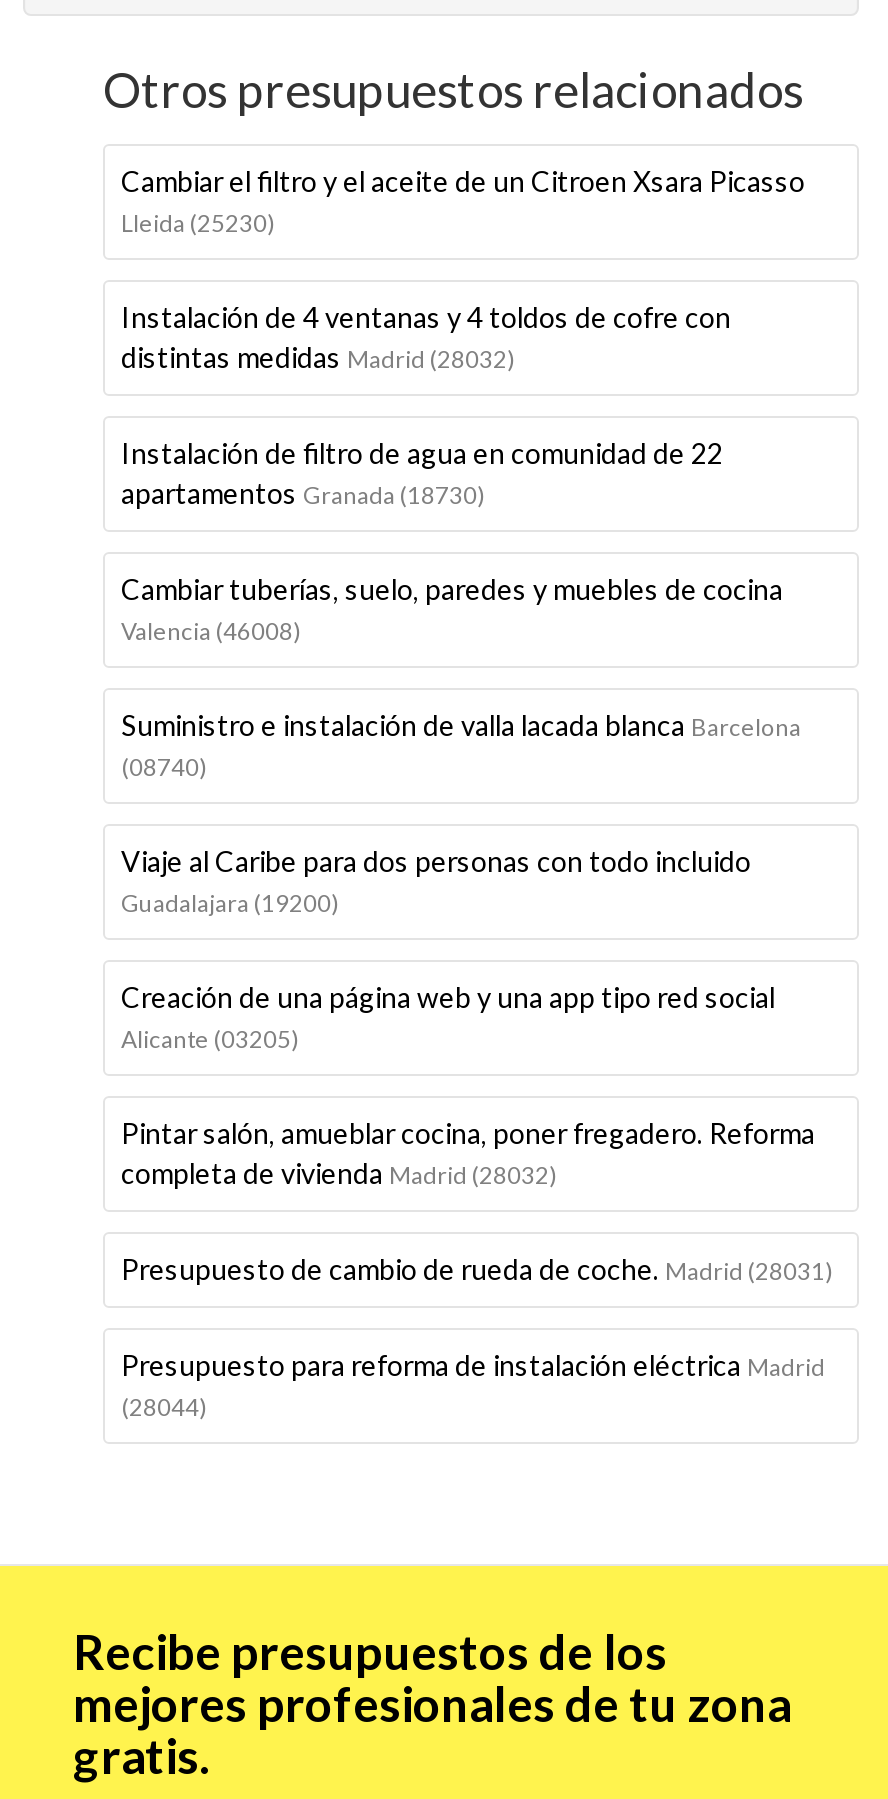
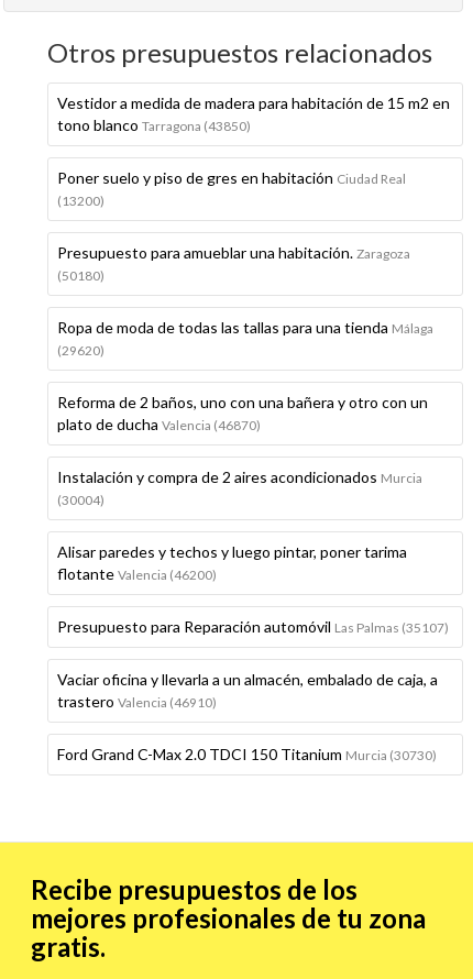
[121,164,805,238] Cambiar el filtro y el aceite de un Citroen Xsara Picasso | Lleida (25230) -> [57,94,450,134] Vestidor a medida de madera para habitación de 15 m2 en | tono blanco Tarragona (43850)
[121,300,731,374] Instalación de 4 ventanas y 4 toldos de cofre con | distintas medidas Madrid (28032) -> [57,168,406,209] Poner suelo y piso de gres en habitación Ciudad Real | (13200)
[121,436,723,510] Instalación de filtro de agua en comunidad de 22 | apartamentos Granada (18730) -> [57,243,410,284] Presupuesto para amueblar una habitación. Zaragoza | (50180)
[121,572,783,646] Cambiar tuberías, suelo, paredes y muebles de cocina | Valencia (46008) -> [57,318,433,359] Ropa de moda de todas las tallas para una tienda Málaga | (29620)
[121,708,801,782] Suministro e instalación de valla lacada blanca Barcelona | (08740) -> [57,393,428,433] Reforma de 2 baños, uno con una bañera y otro con un | plato de ducha Valencia (46870)
[121,844,751,918] Viaje al Caribe para dos personas con todo incluido | Guadalajara (19200) -> [57,468,422,508] Instalación y compra de 2 aires acondicionados Murcia | (30004)
[121,980,775,1054] Creación de una página web y una app tipo red social | Alicante (03205) -> [57,542,407,583] Alisar paredes y techos y luego pintar, poner tarima | flotante Valencia (46200)
[121,1116,815,1190] Pintar salón, amueblar cocina, poner fregadero. Reforma | completa de vivienda Madrid (28032) -> [57,617,449,636] Presupuesto para Reparación automóvil Las Palmas (35107)
[121,1252,833,1286] Presupuesto de cambio de rueda de coche. Madrid (28031) -> [57,670,438,711] Vaciar oficina y llevarla a un almacén, embalado de caja, a | trastero Valencia (46910)
[121,1348,825,1422] Presupuesto para reforma de instalación eléctrica Madrid | (28044) -> [57,745,437,763] Ford Grand C-Max 2.0 TDCI 150 Titanium Murcia (30730)

